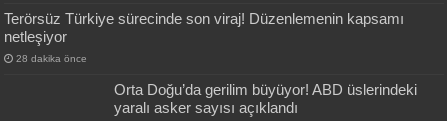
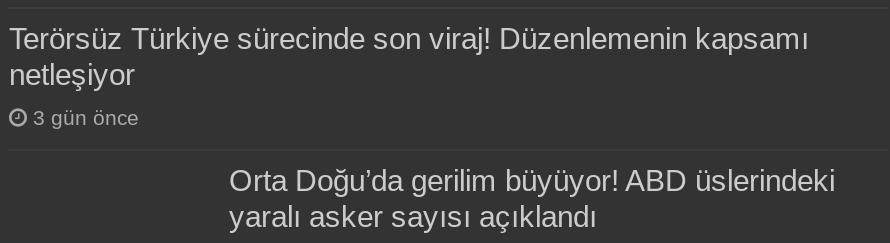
[16,53,87,64] 28 dakika önce -> [33,107,139,129] 3 gün önce

